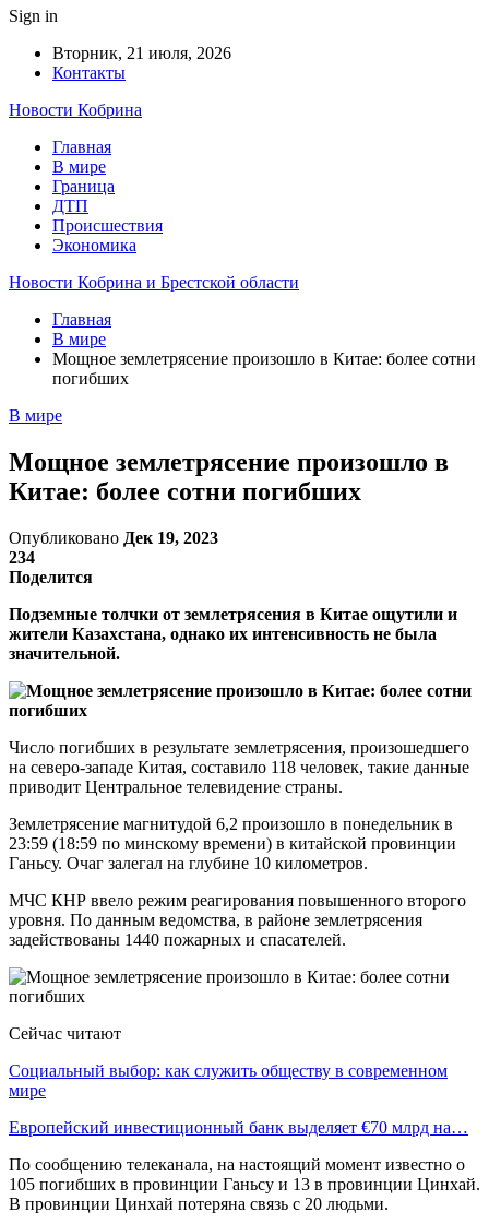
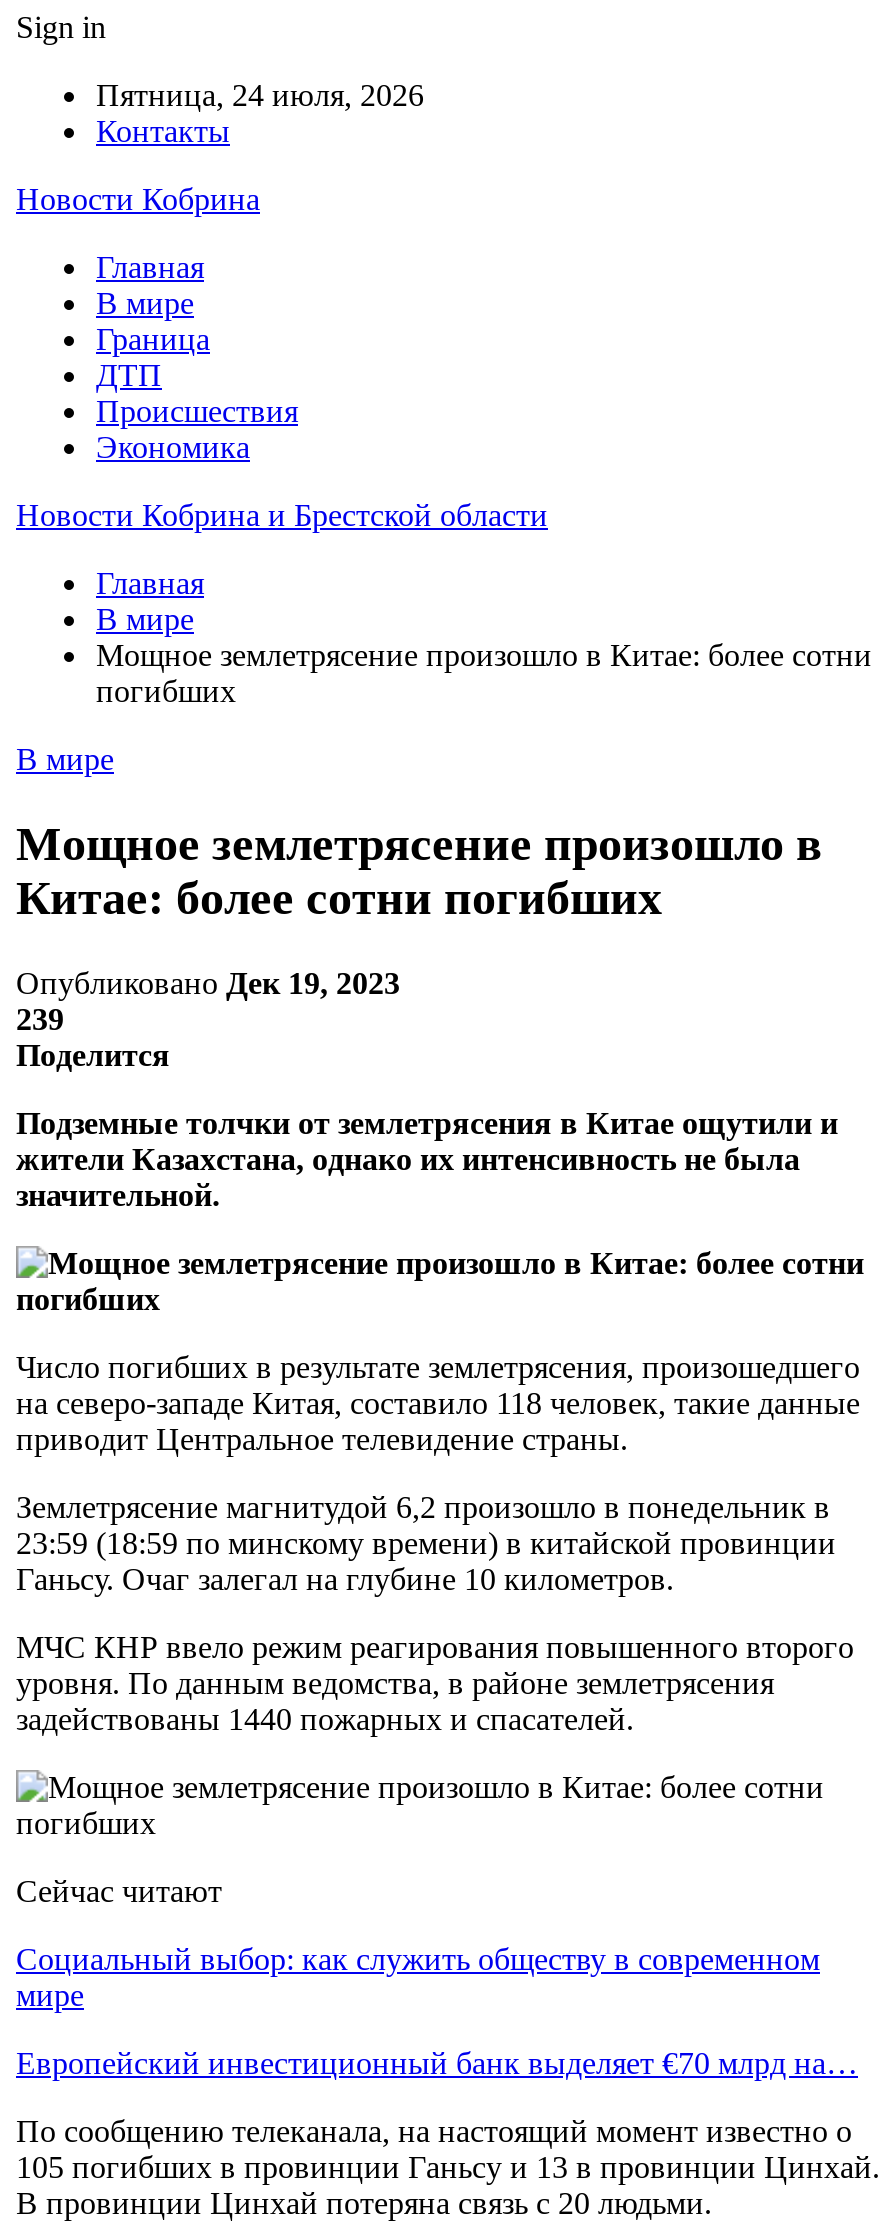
[52,44,231,62] Вторник, 21 июля, 2026 -> [96,78,424,112] Пятница, 24 июля, 2026
[9,548,35,566] 234 -> [16,1002,64,1036] 239

